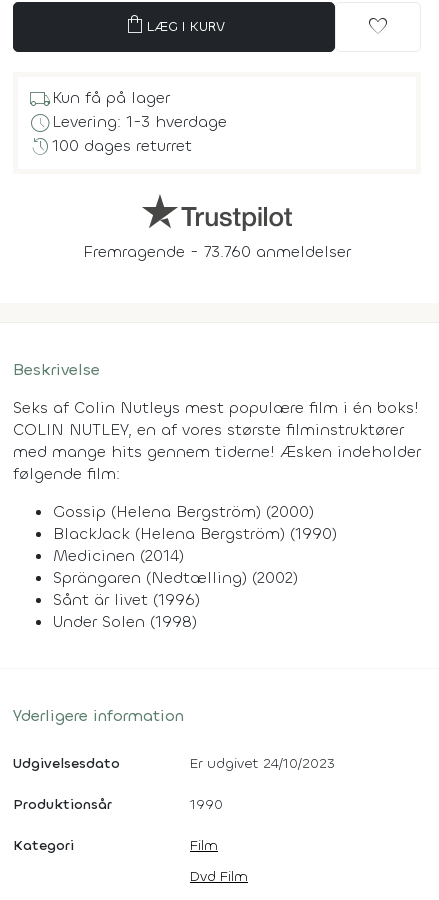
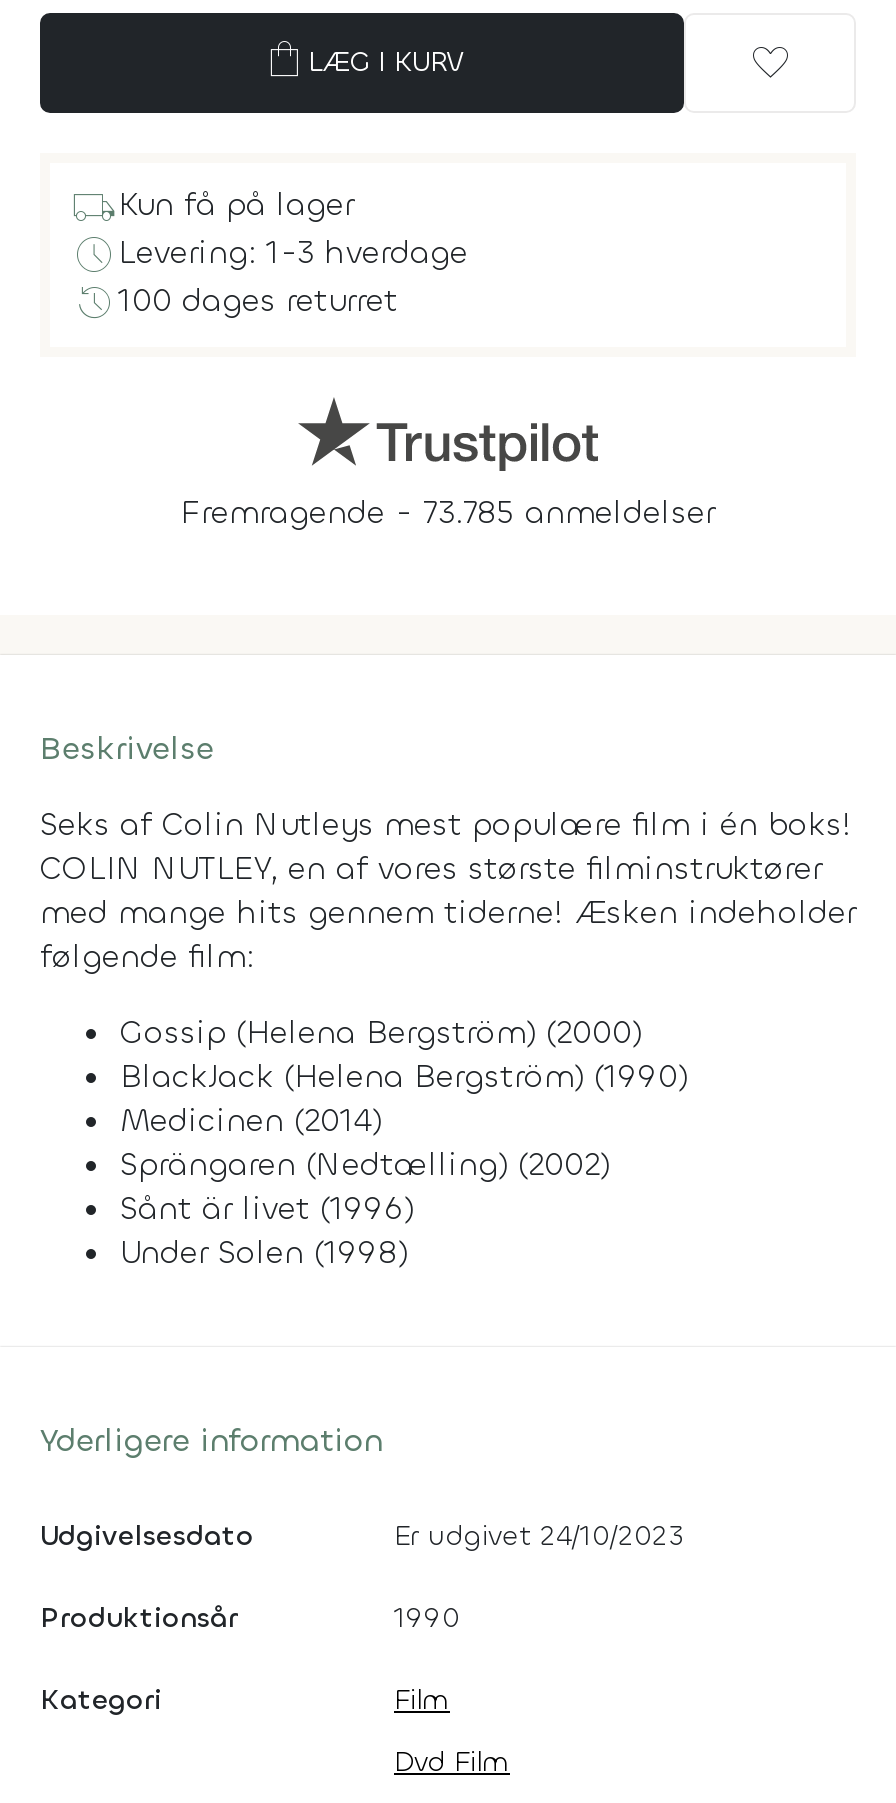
[83,241,351,262] Fremragende - 73.760 anmeldelser -> [181,491,715,533] Fremragende - 73.785 anmeldelser

